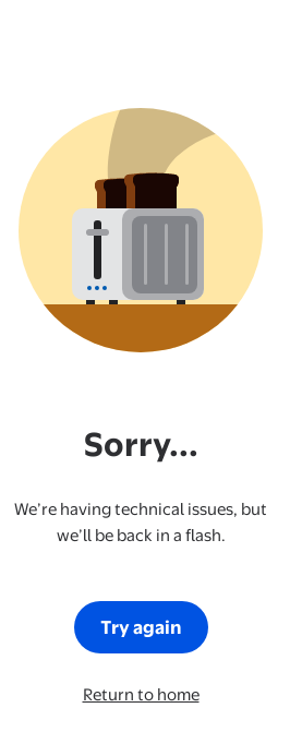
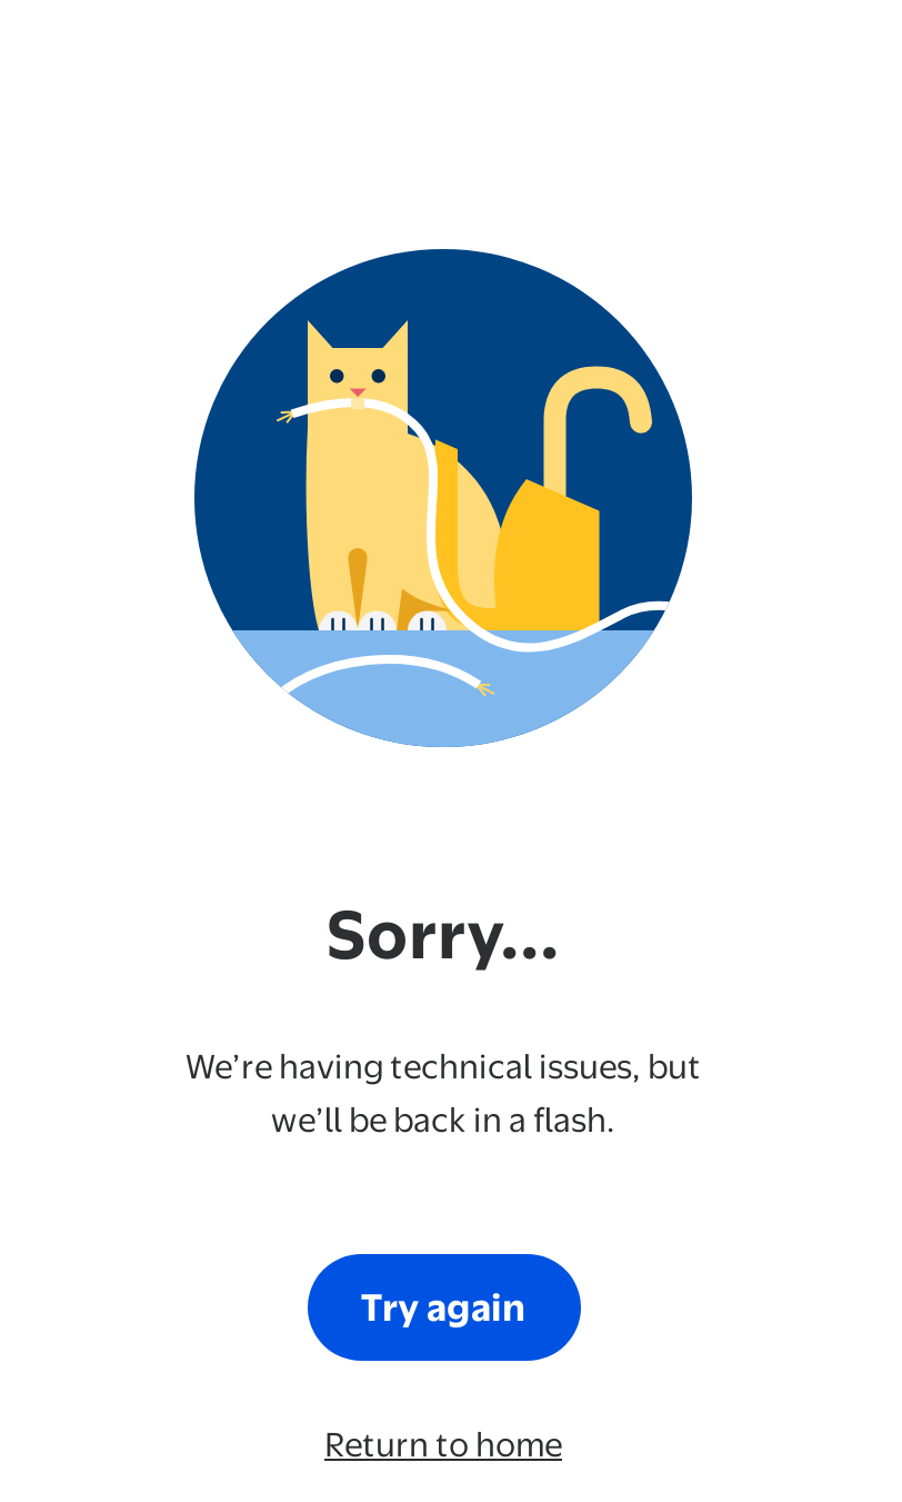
[19,108,263,353] [image] -> [192,247,694,749] [image]

